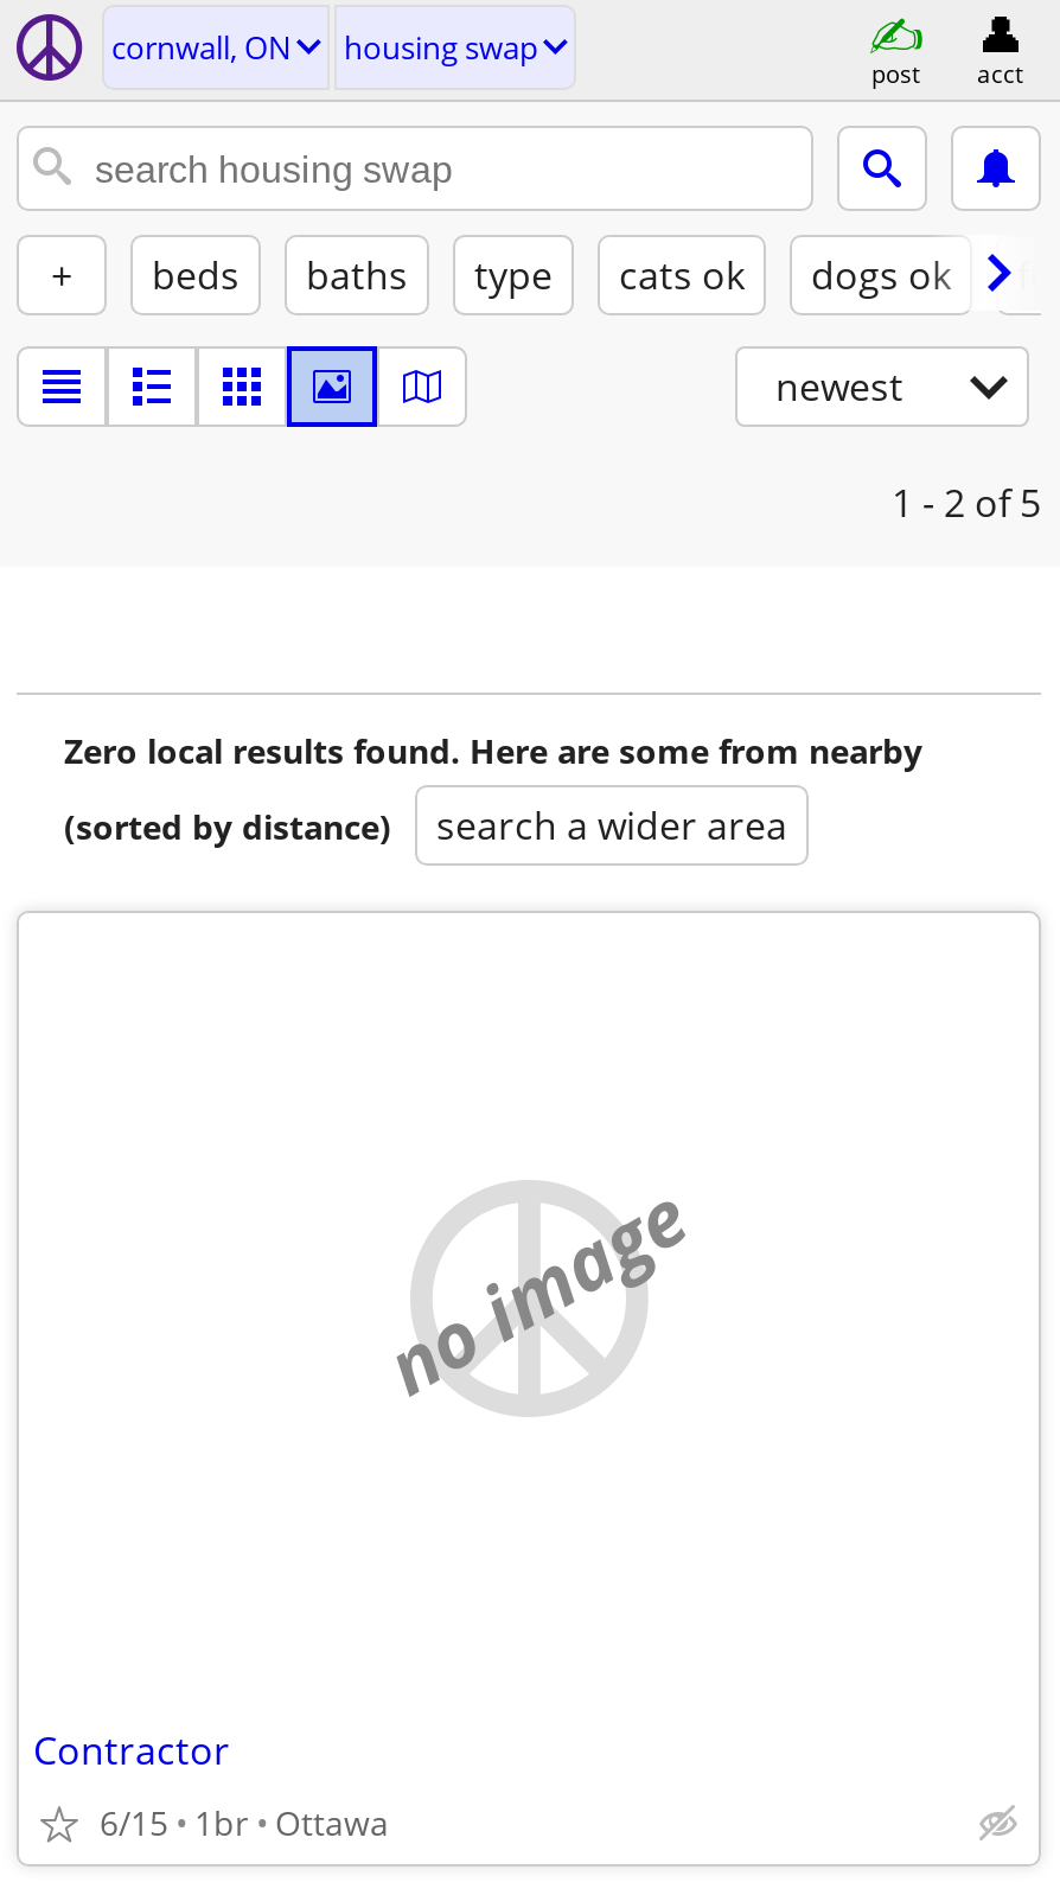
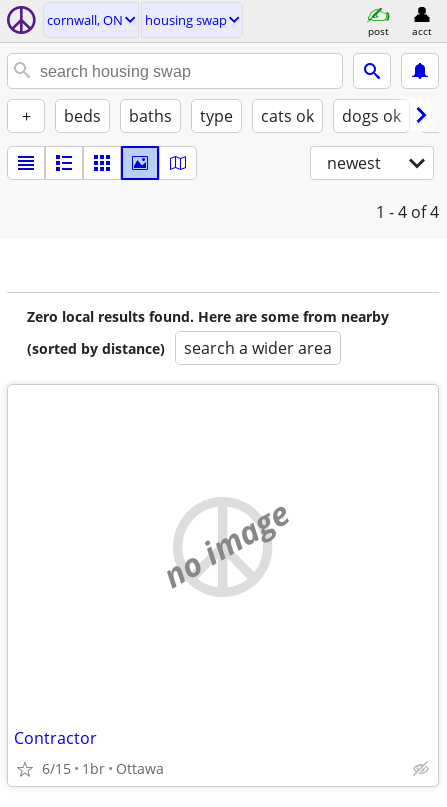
[892,477,1041,529] 1 - 2 of 5 -> [376,201,439,223] 1 - 4 of 4

